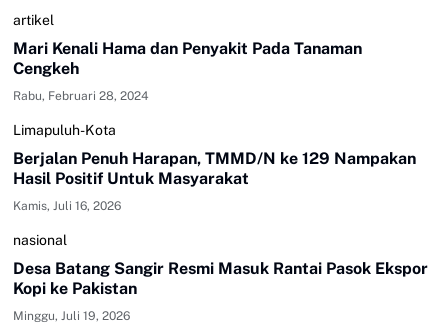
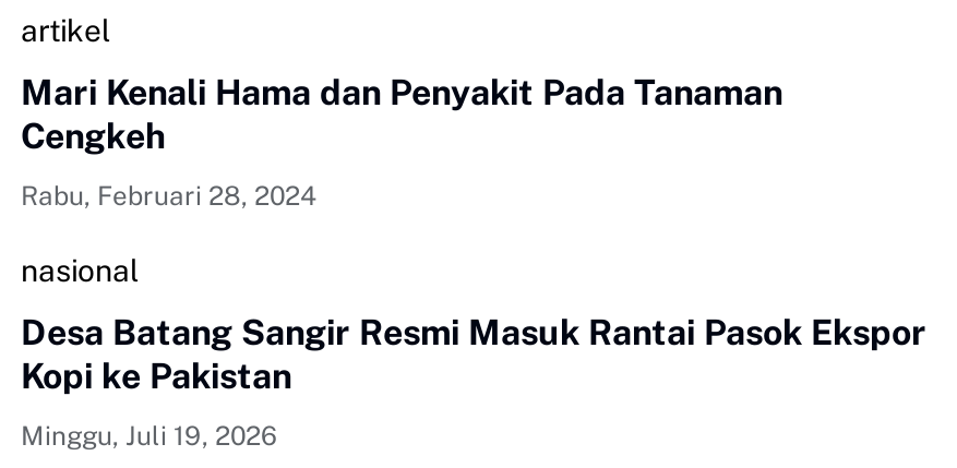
[13,122,416,213] Limapuluh-Kota | Berjalan Penuh Harapan, TMMD/N ke 129 Nampakan | Hasil Positif Untuk Masyarakat | Kamis, Juli 16, 2026 -> none

